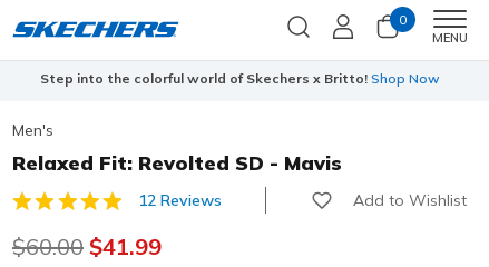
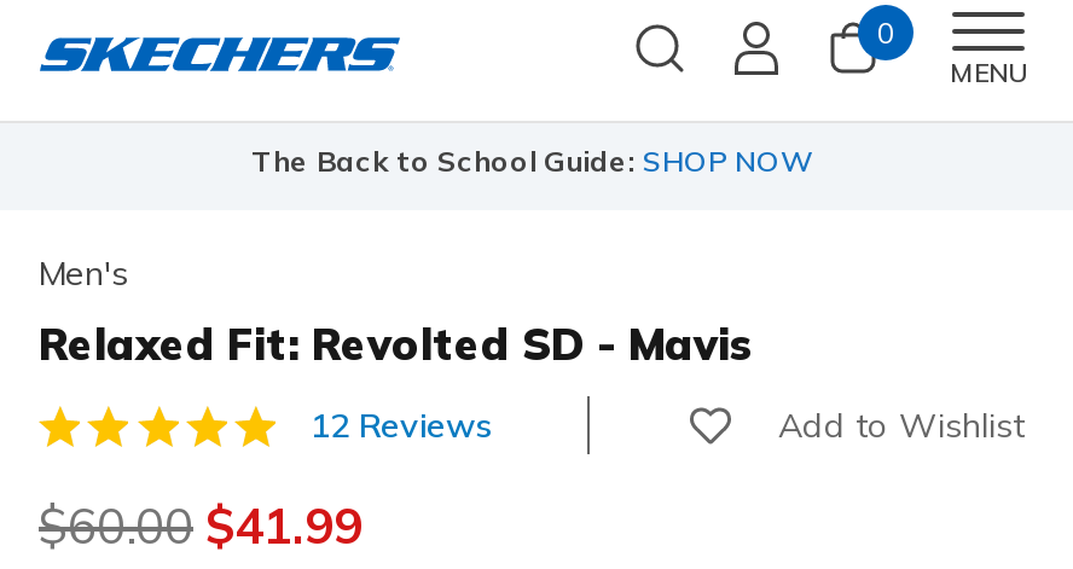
[40,70,439,87] Step into the colorful world of Skechers x Britto! Shop Now -> [251,143,812,179] The Back to School Guide: SHOP NOW

